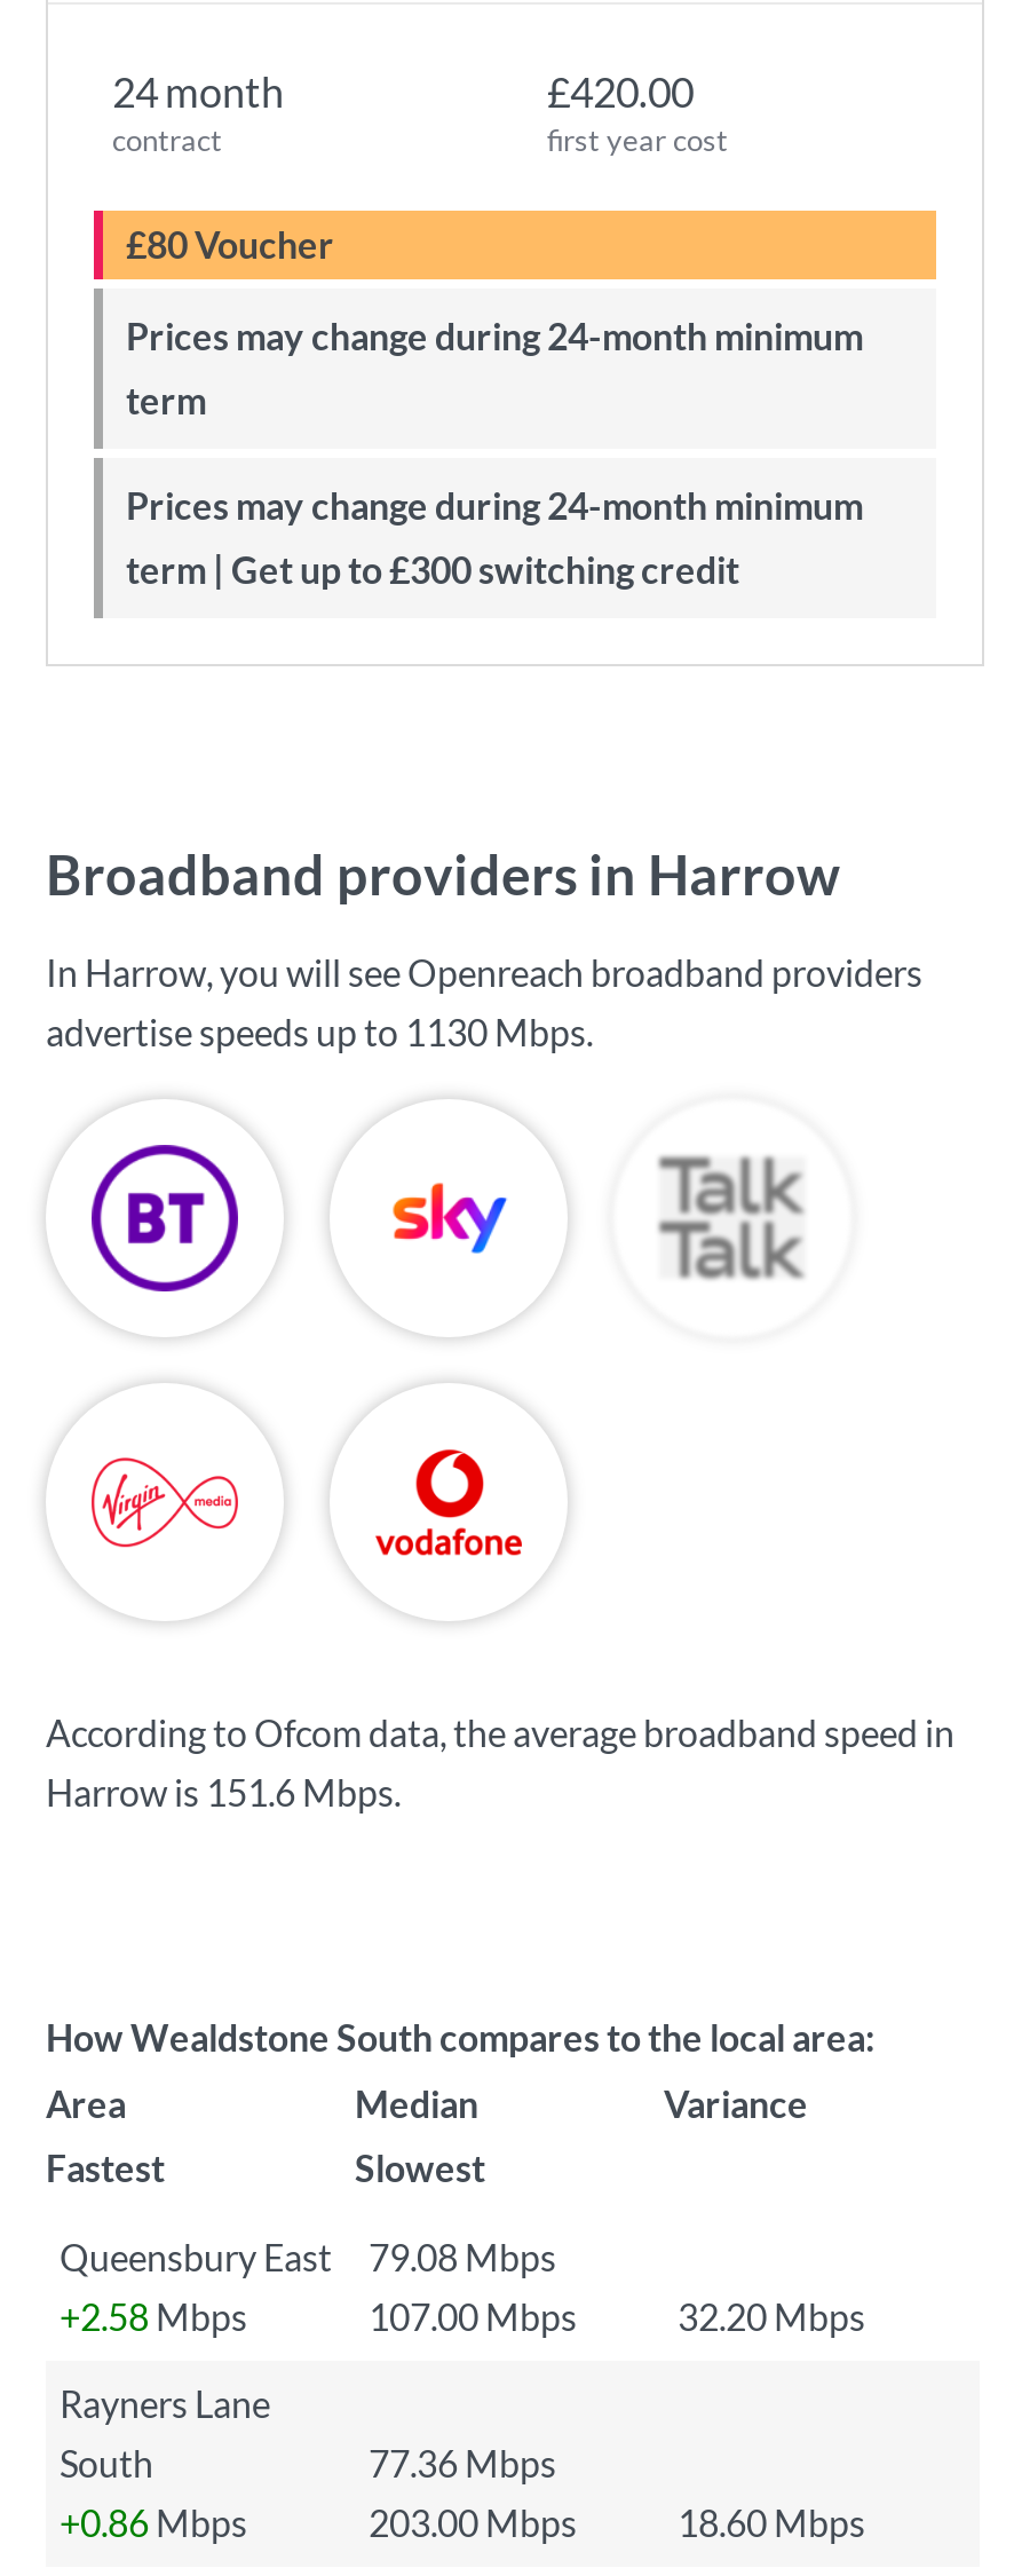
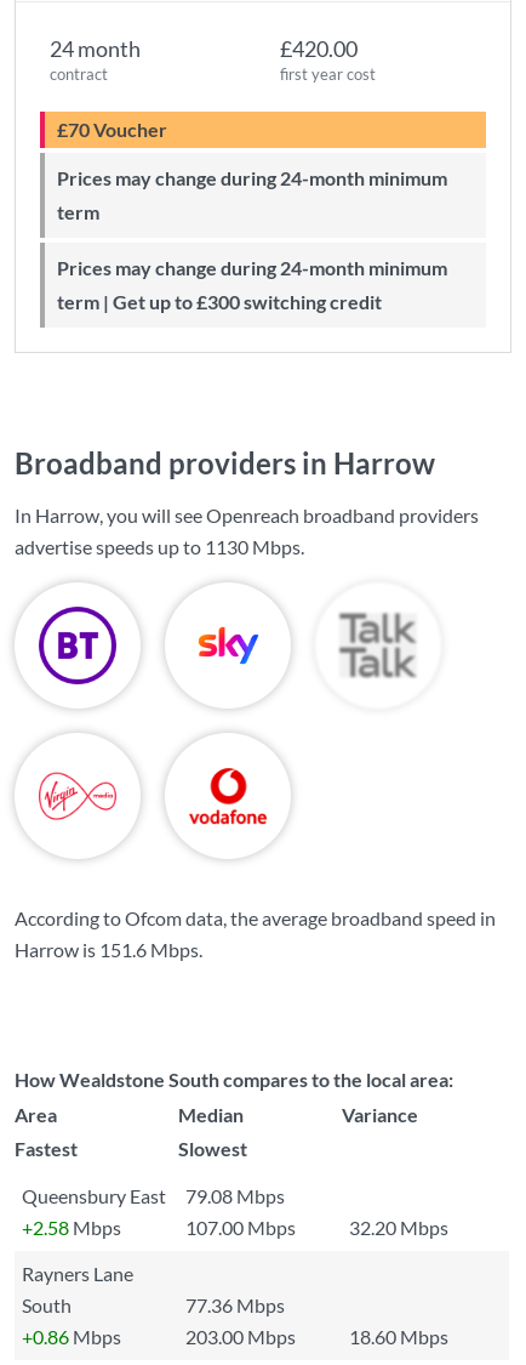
[146,222,334,266] £80 Voucher -> [68,118,167,141] £70 Voucher

